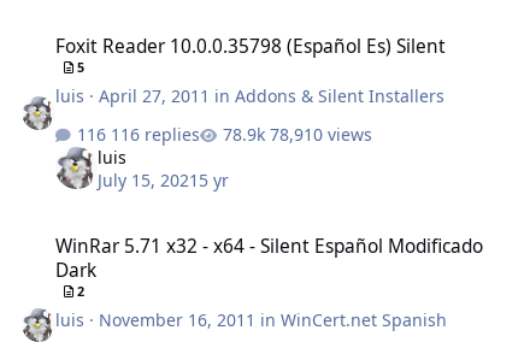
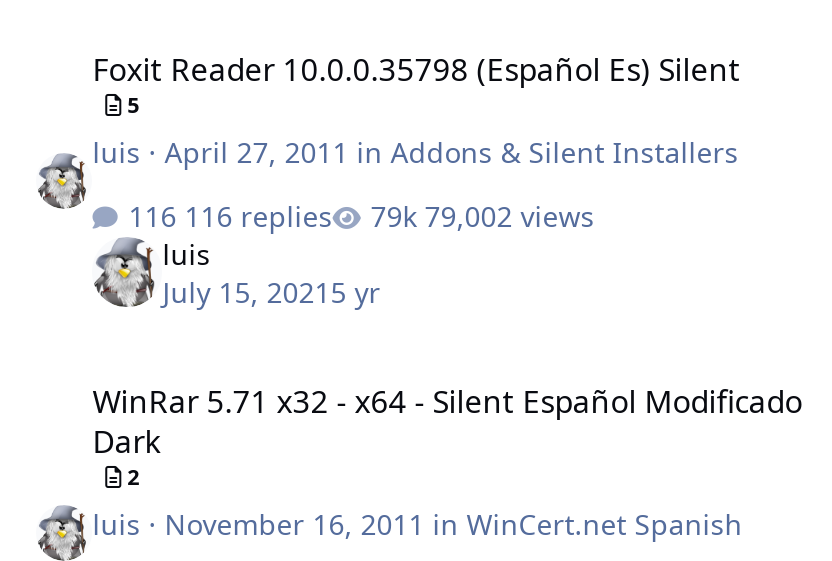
[270,122,372,145] 78,910 views -> [424,196,594,234] 79,002 views

